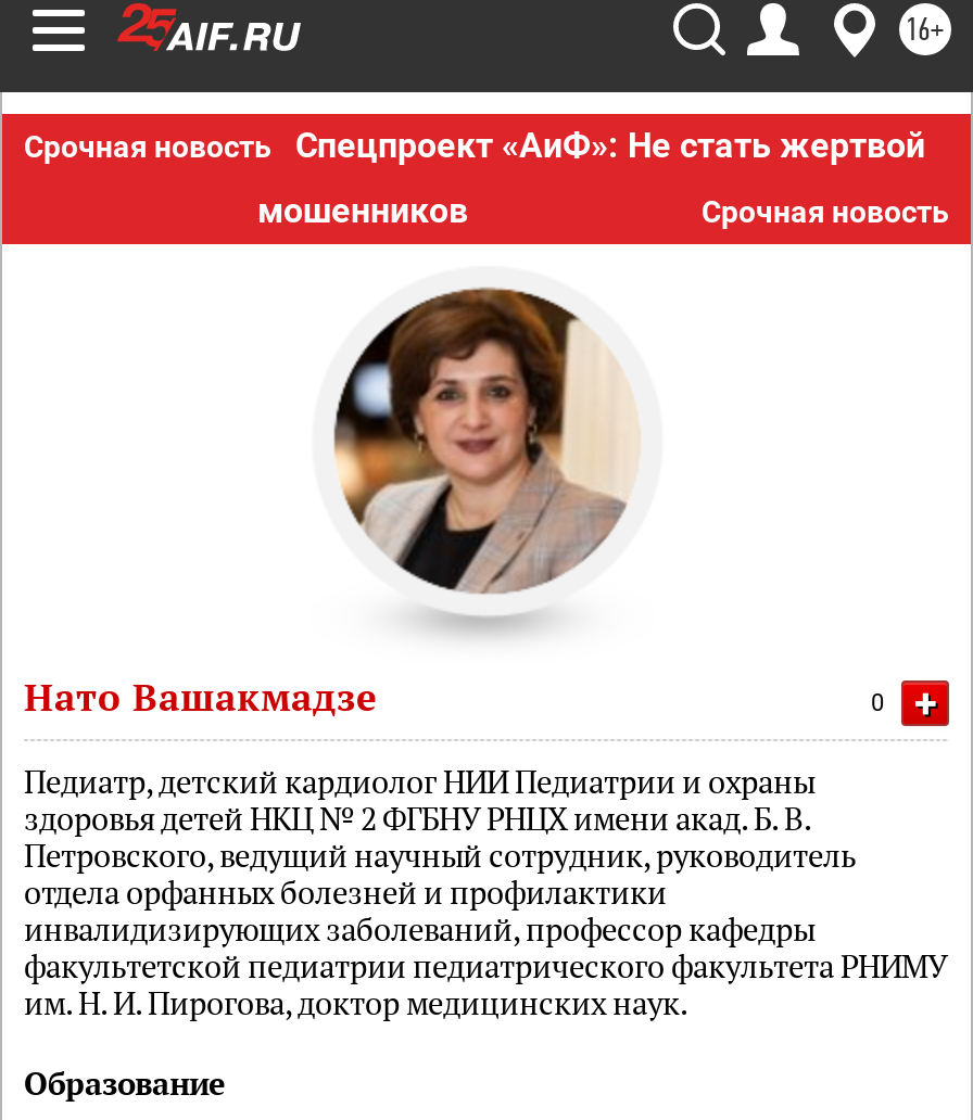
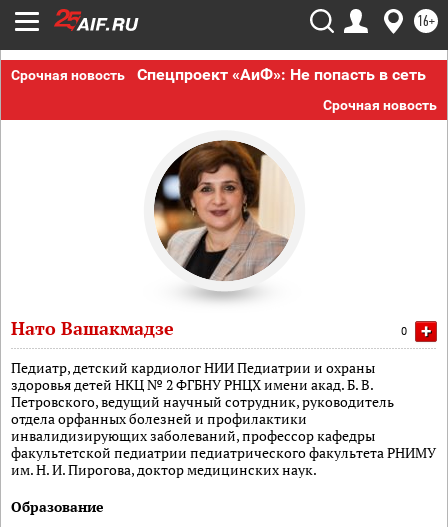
[257,125,925,231] Спецпроект «АиФ»: Не стать жертвой | мошенников -> [136,65,425,84] Спецпроект «АиФ»: Не попасть в сеть

